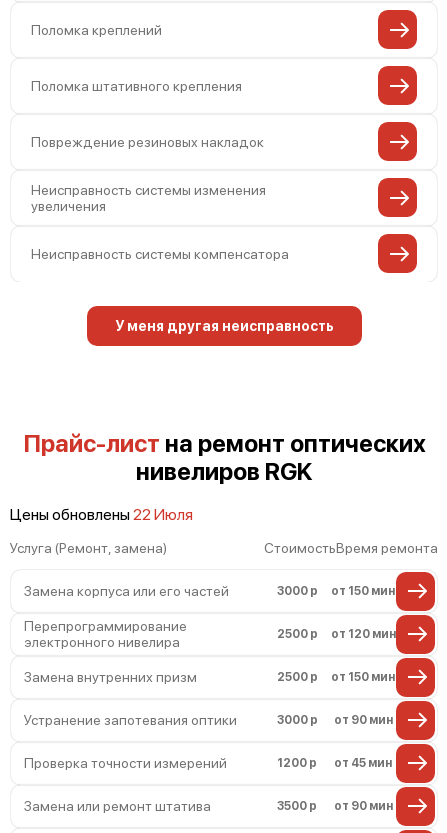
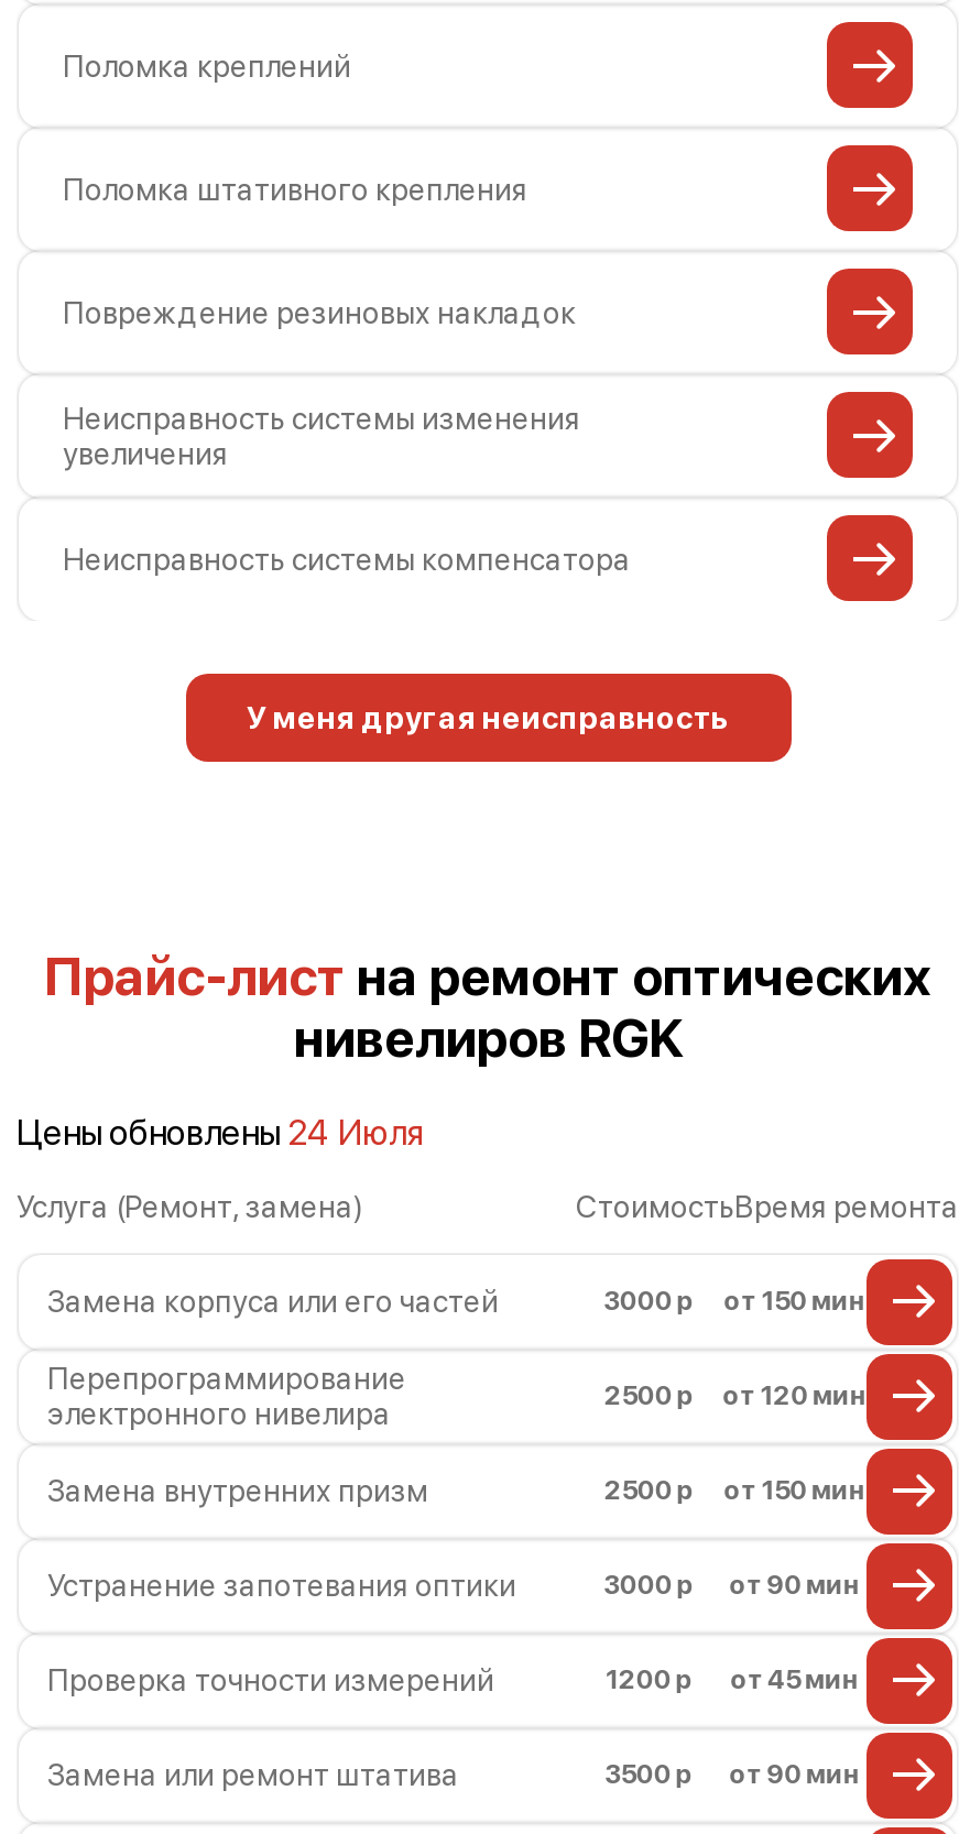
[10,505,193,524] Цены обновлены 22 Июля -> [17,1112,424,1153] Цены обновлены 24 Июля

